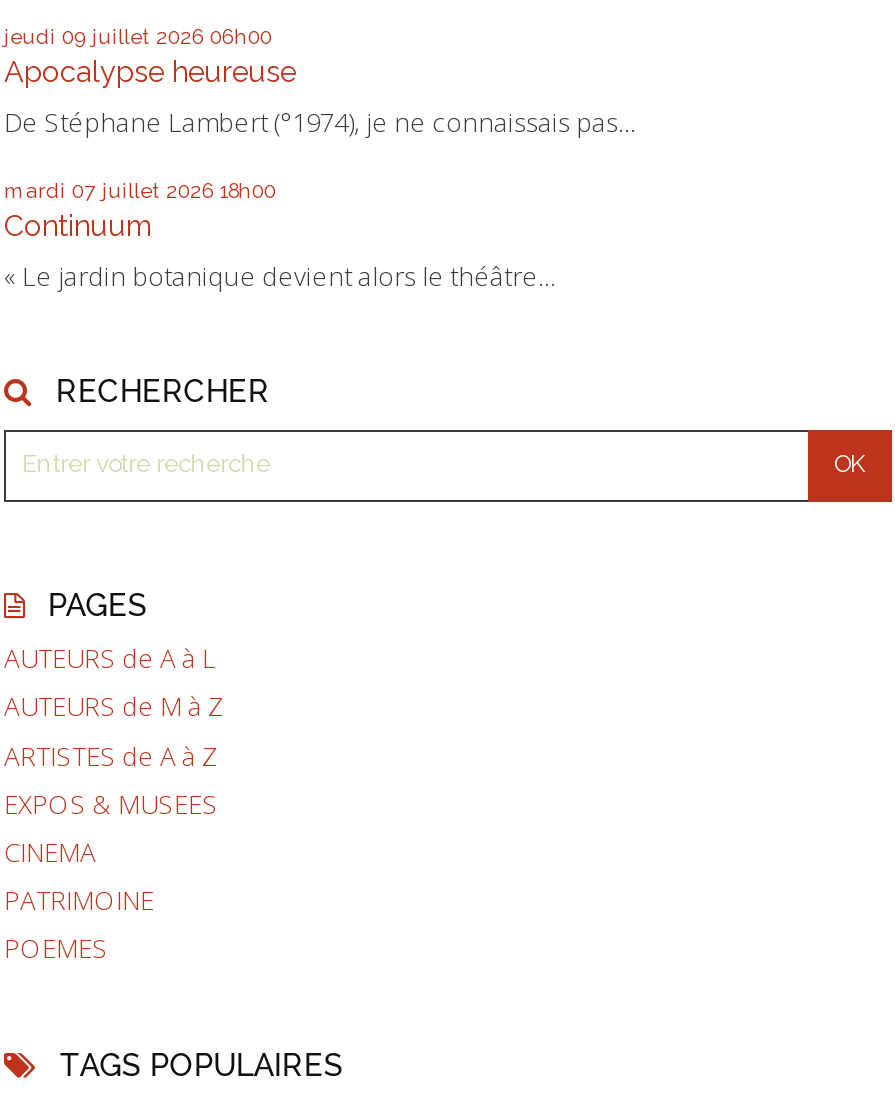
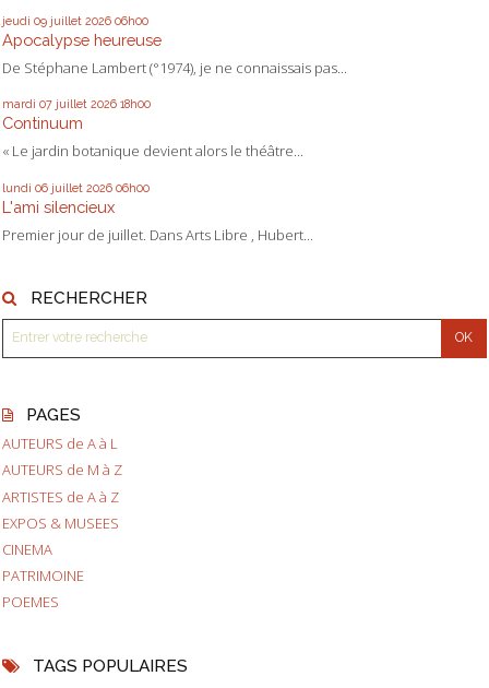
none -> [2,181,313,244] lundi 06 juillet 2026 06h00 | L'ami silencieux | Premier jour de juillet. Dans Arts Libre , Hubert...

